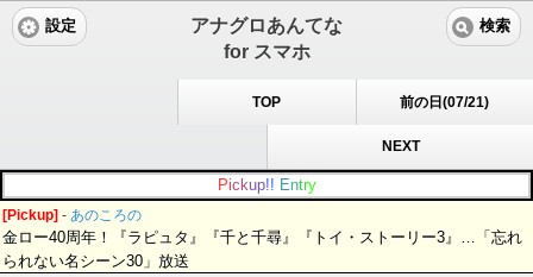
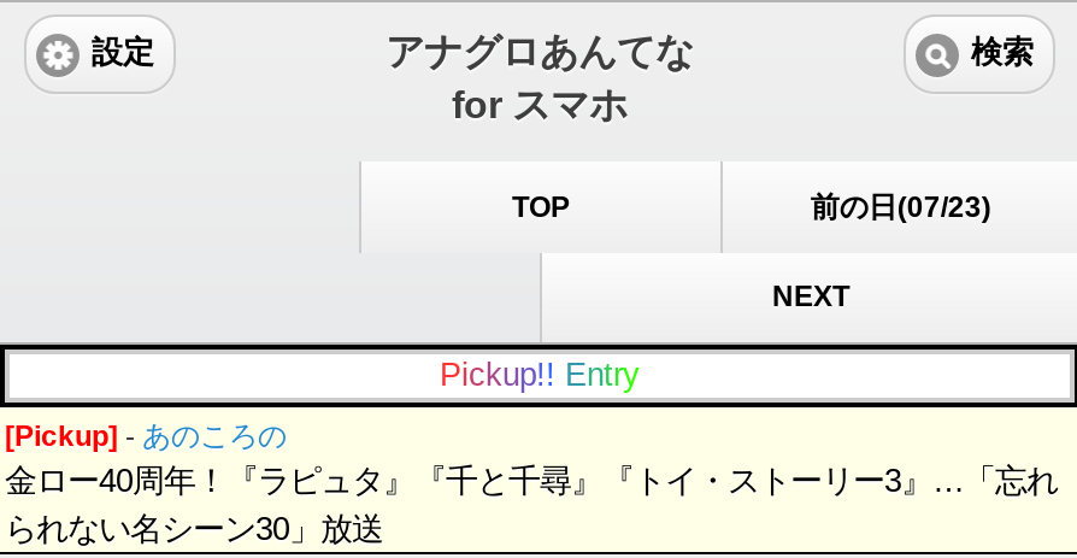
[400,94,489,111] 前の日(07/21) -> [810,190,991,224] 前の日(07/23)

